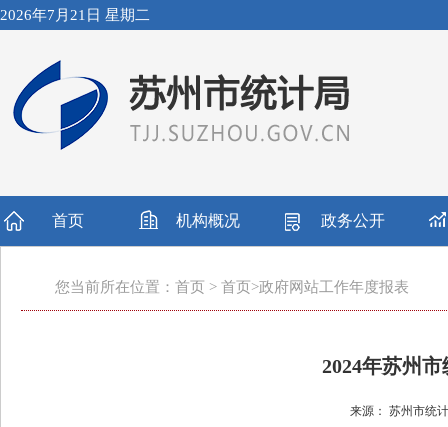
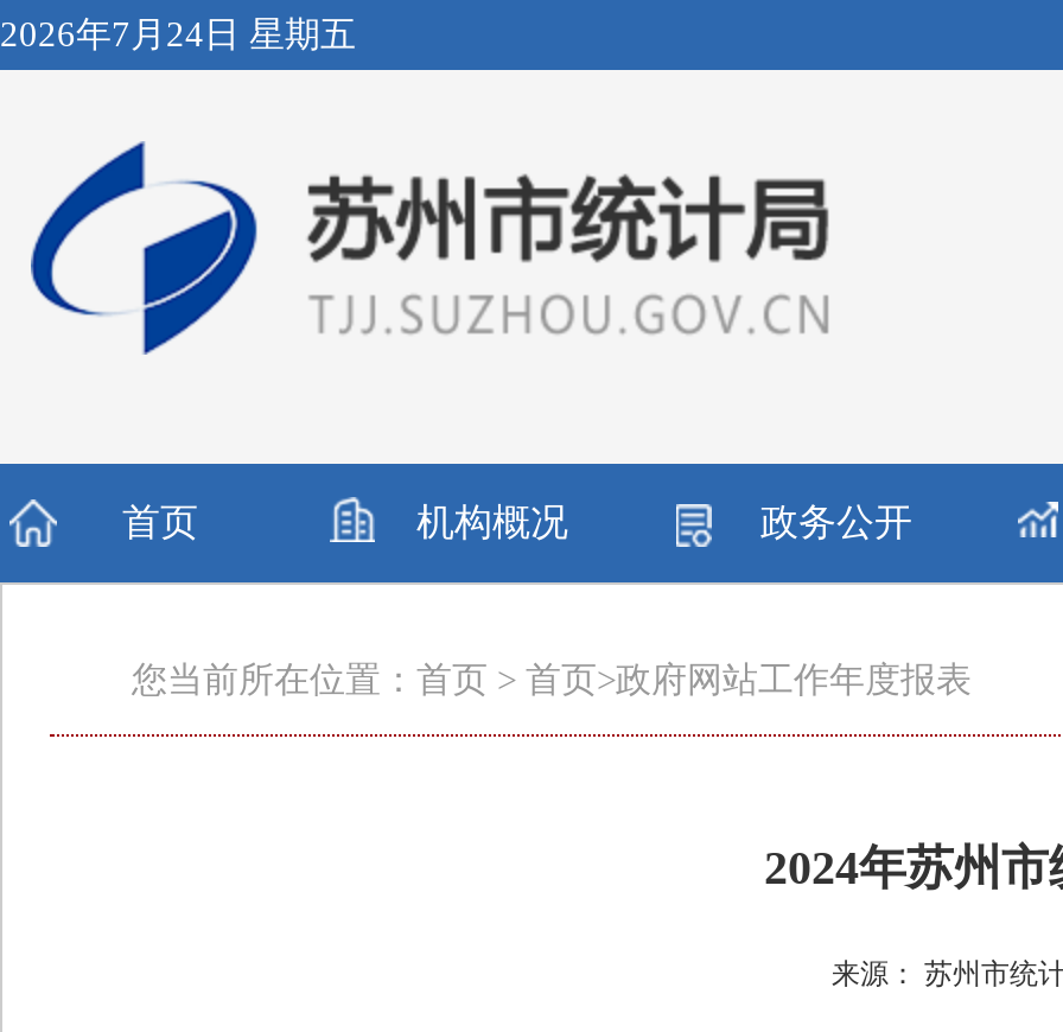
[0,7,150,23] 2026年7月21日 星期二 -> [0,15,356,53] 2026年7月24日 星期五

